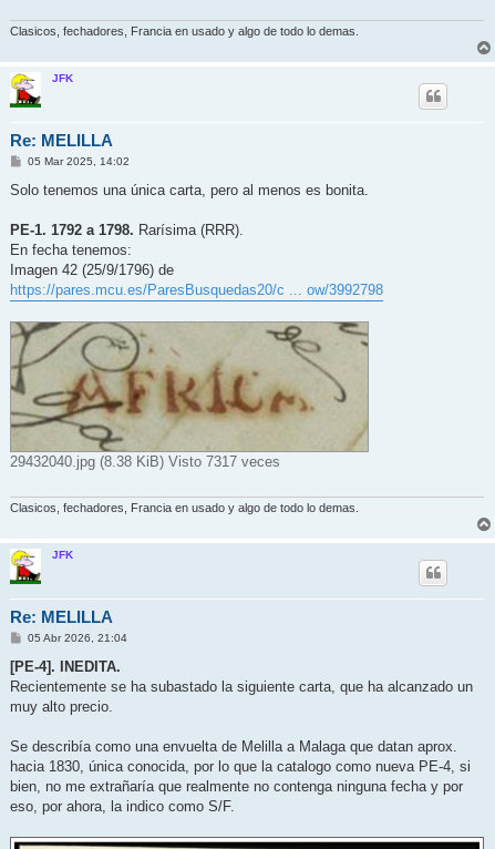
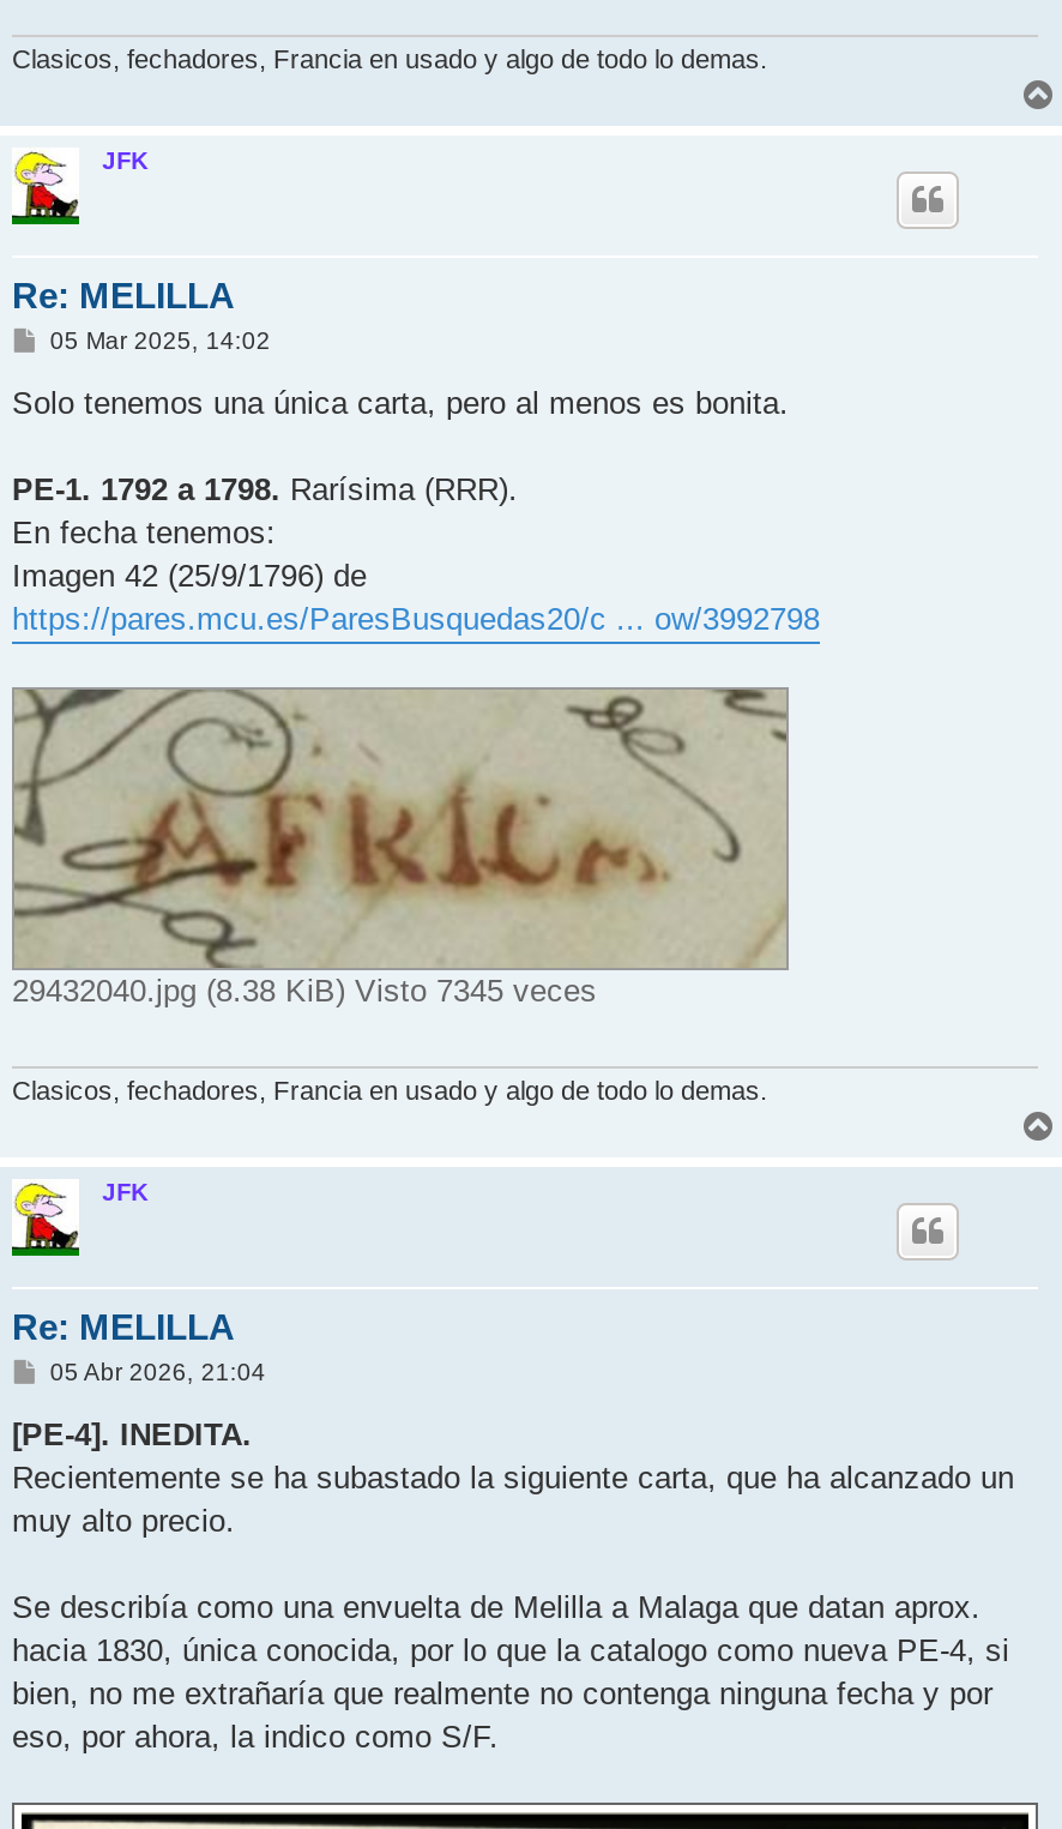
[10,454,280,470] 29432040.jpg (8.38 KiB) Visto 7317 veces -> [12,973,597,1009] 29432040.jpg (8.38 KiB) Visto 7345 veces

